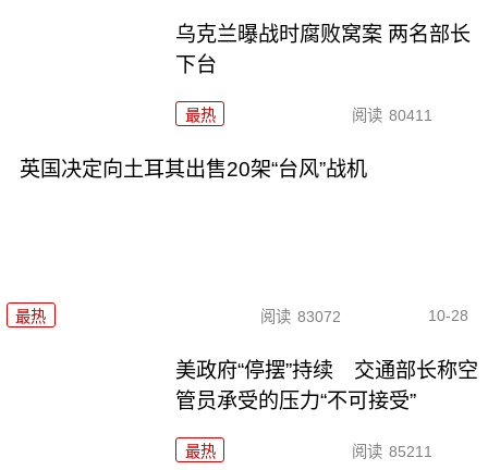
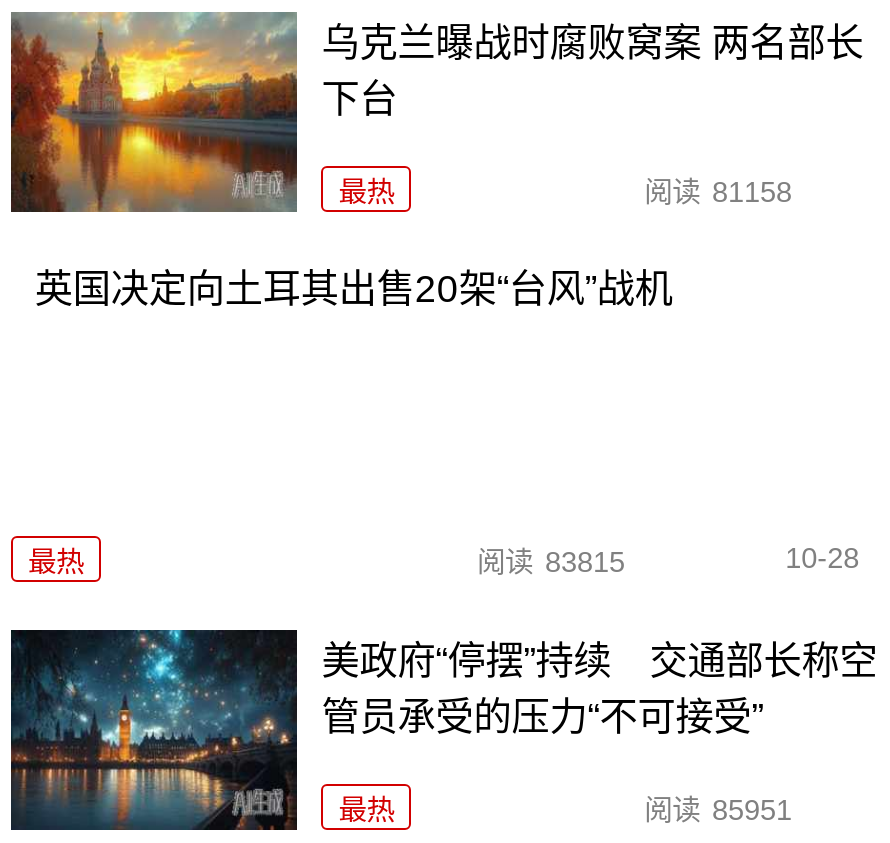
none -> [9,11,299,215] [image]
[351,107,432,124] 阅读 80411 -> [644,175,792,207] 阅读 81158
[260,308,341,326] 阅读 83072 -> [477,546,625,578] 阅读 83815
none -> [9,627,299,833] [image]
[351,443,432,461] 阅读 85211 -> [644,794,792,826] 阅读 85951

